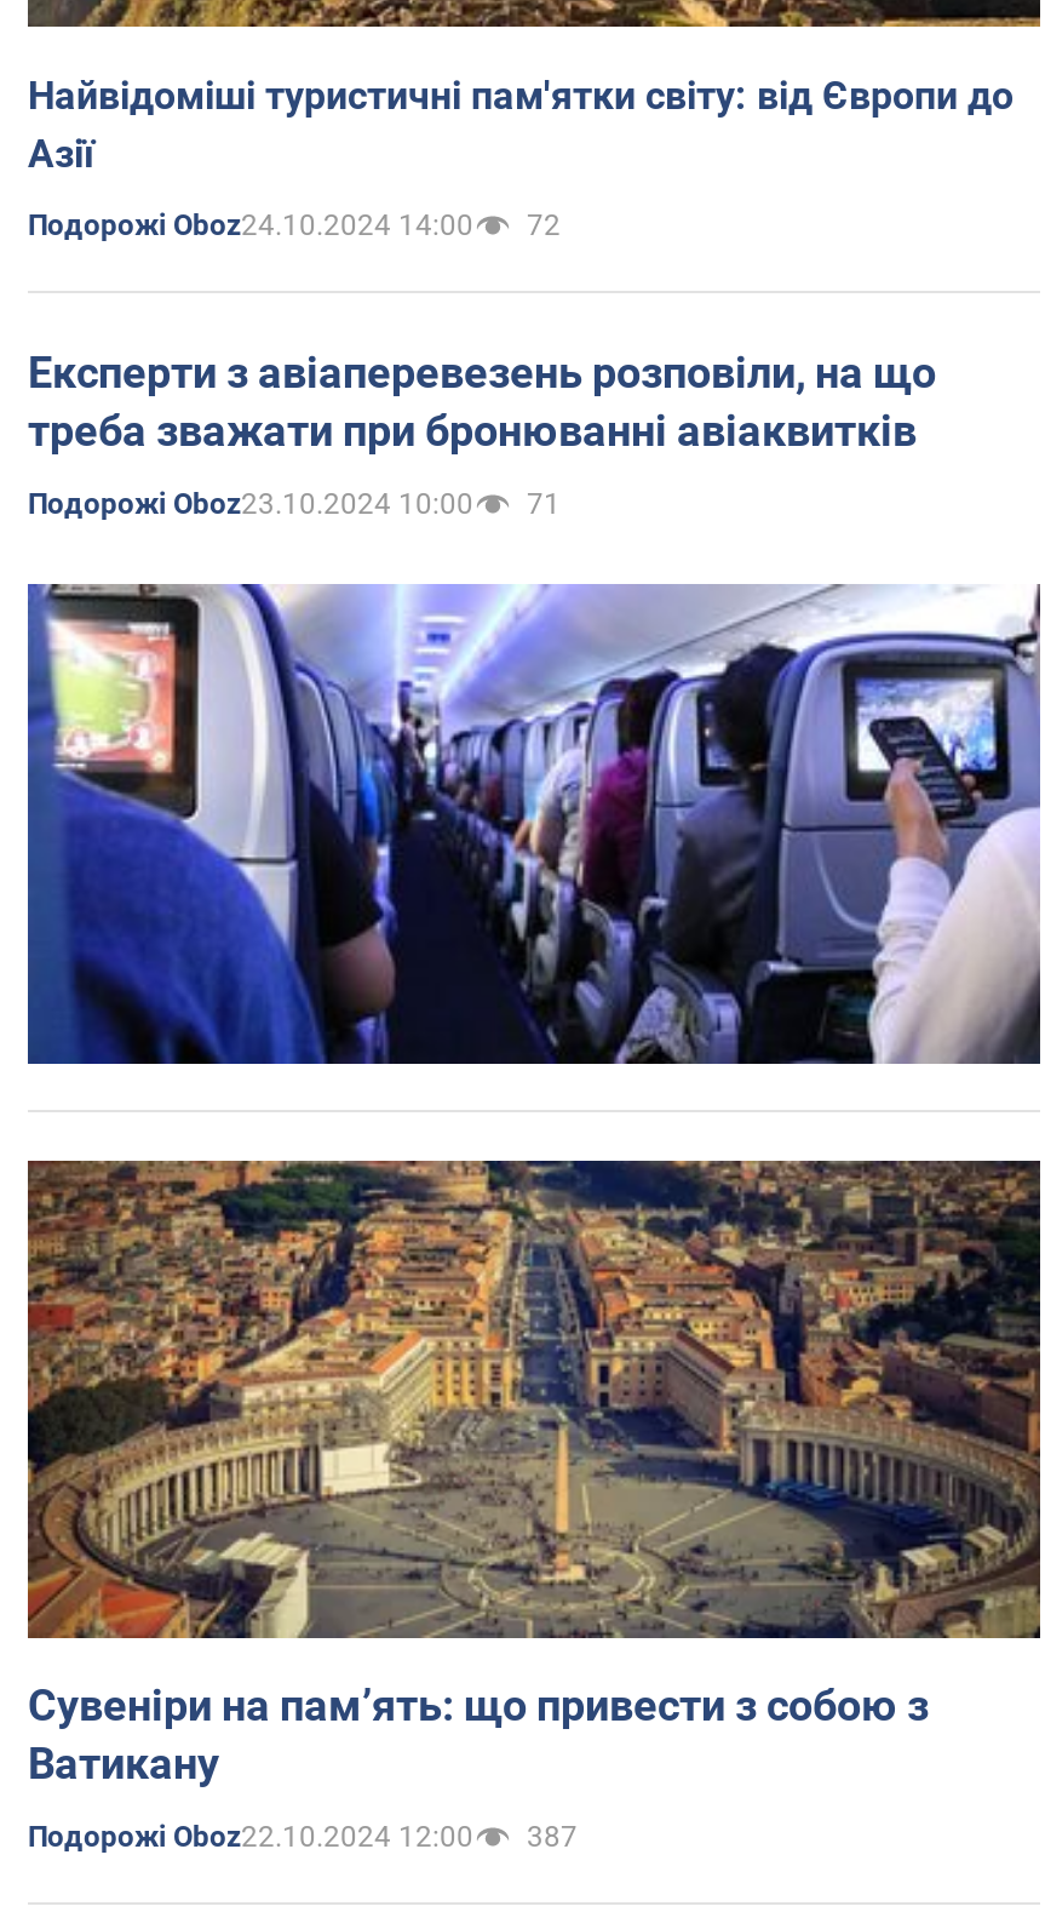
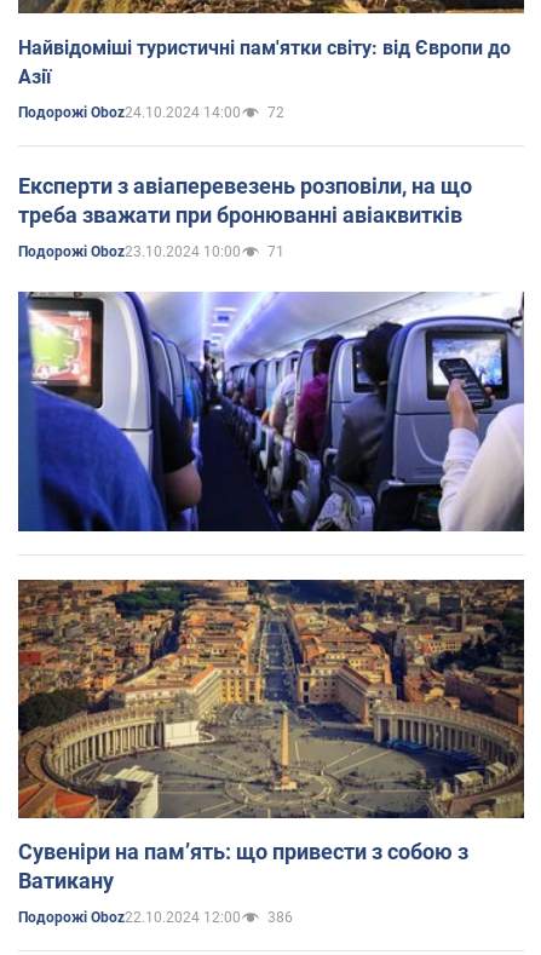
[527,1819,578,1853] 387 -> [267,909,293,926] 386

